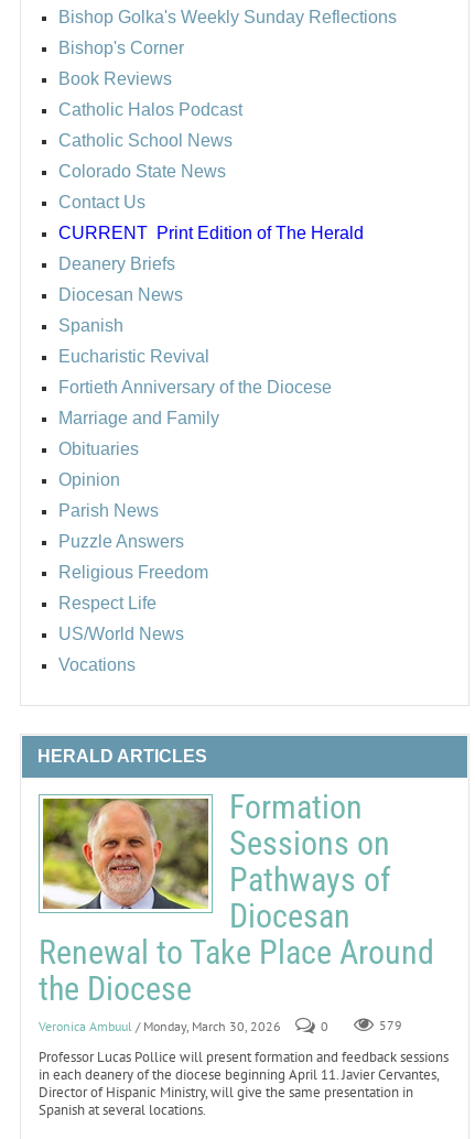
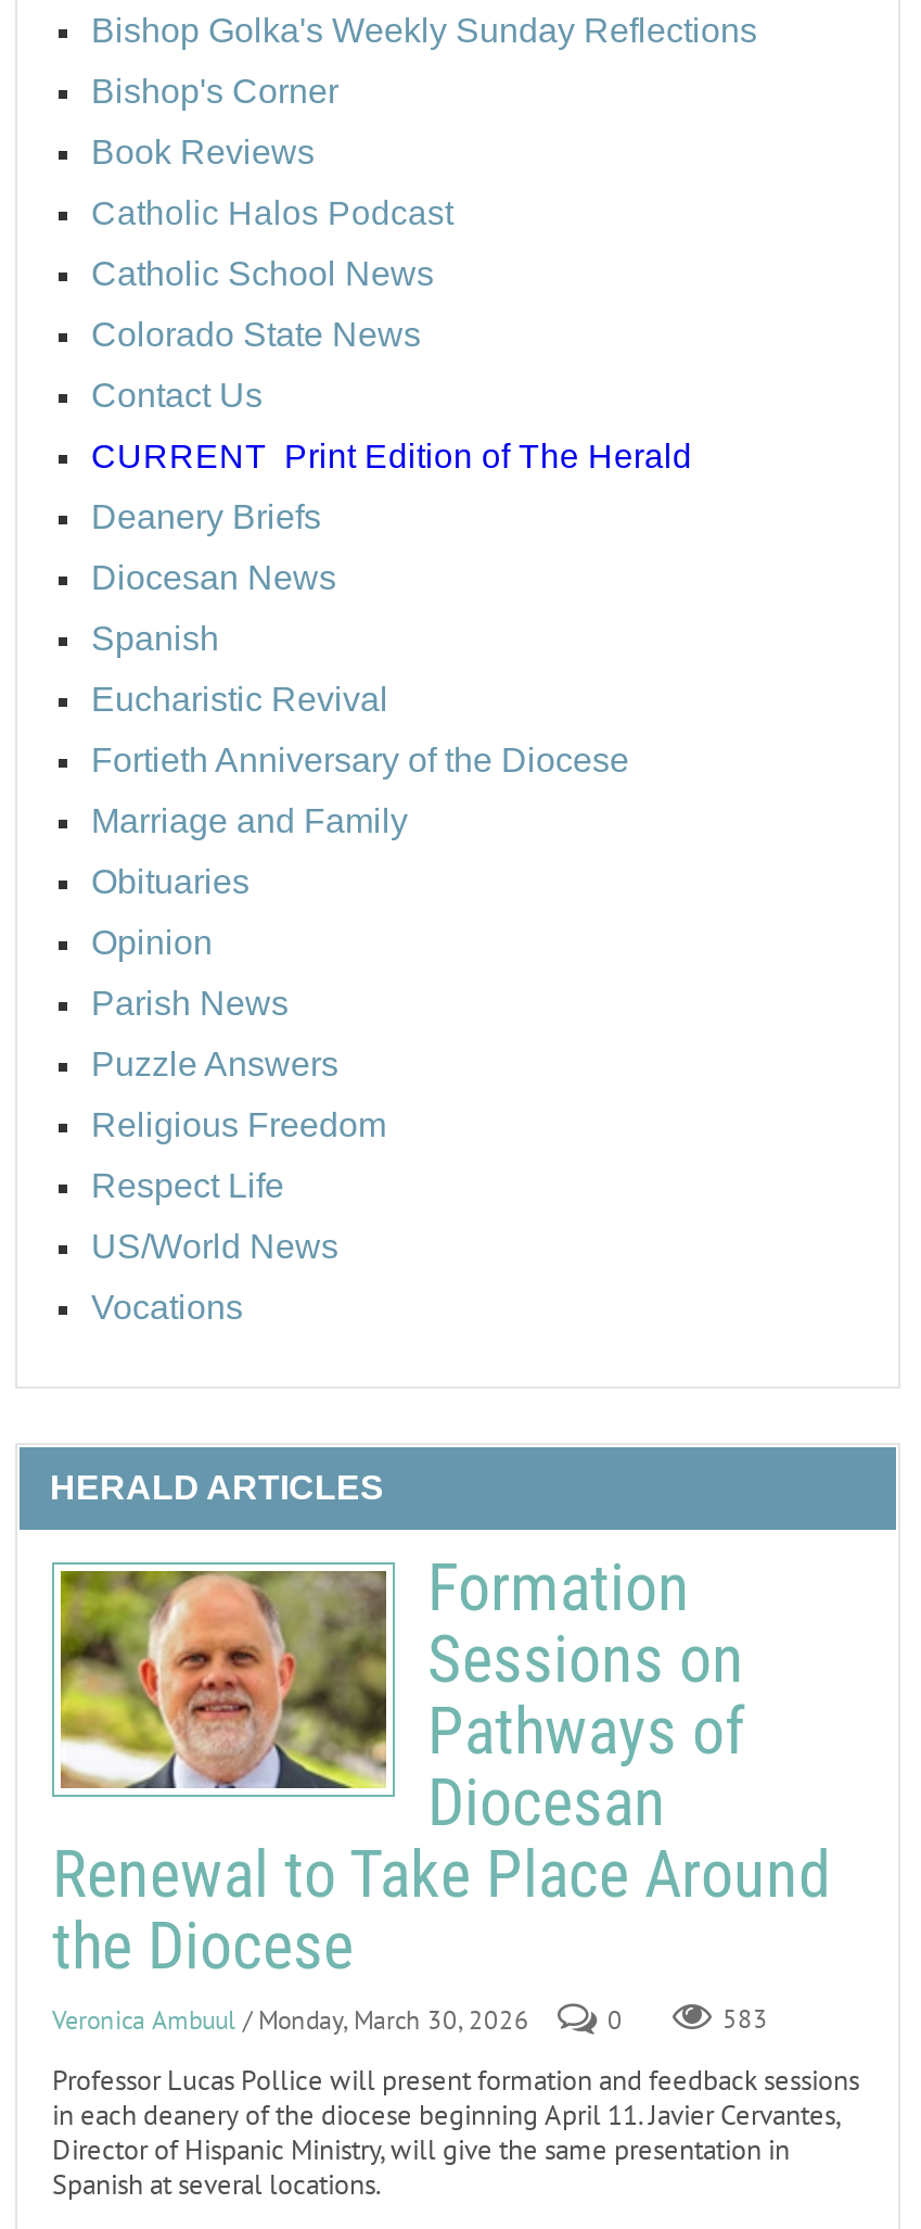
[379,1018,402,1034] 579 -> [722,2003,768,2035] 583

